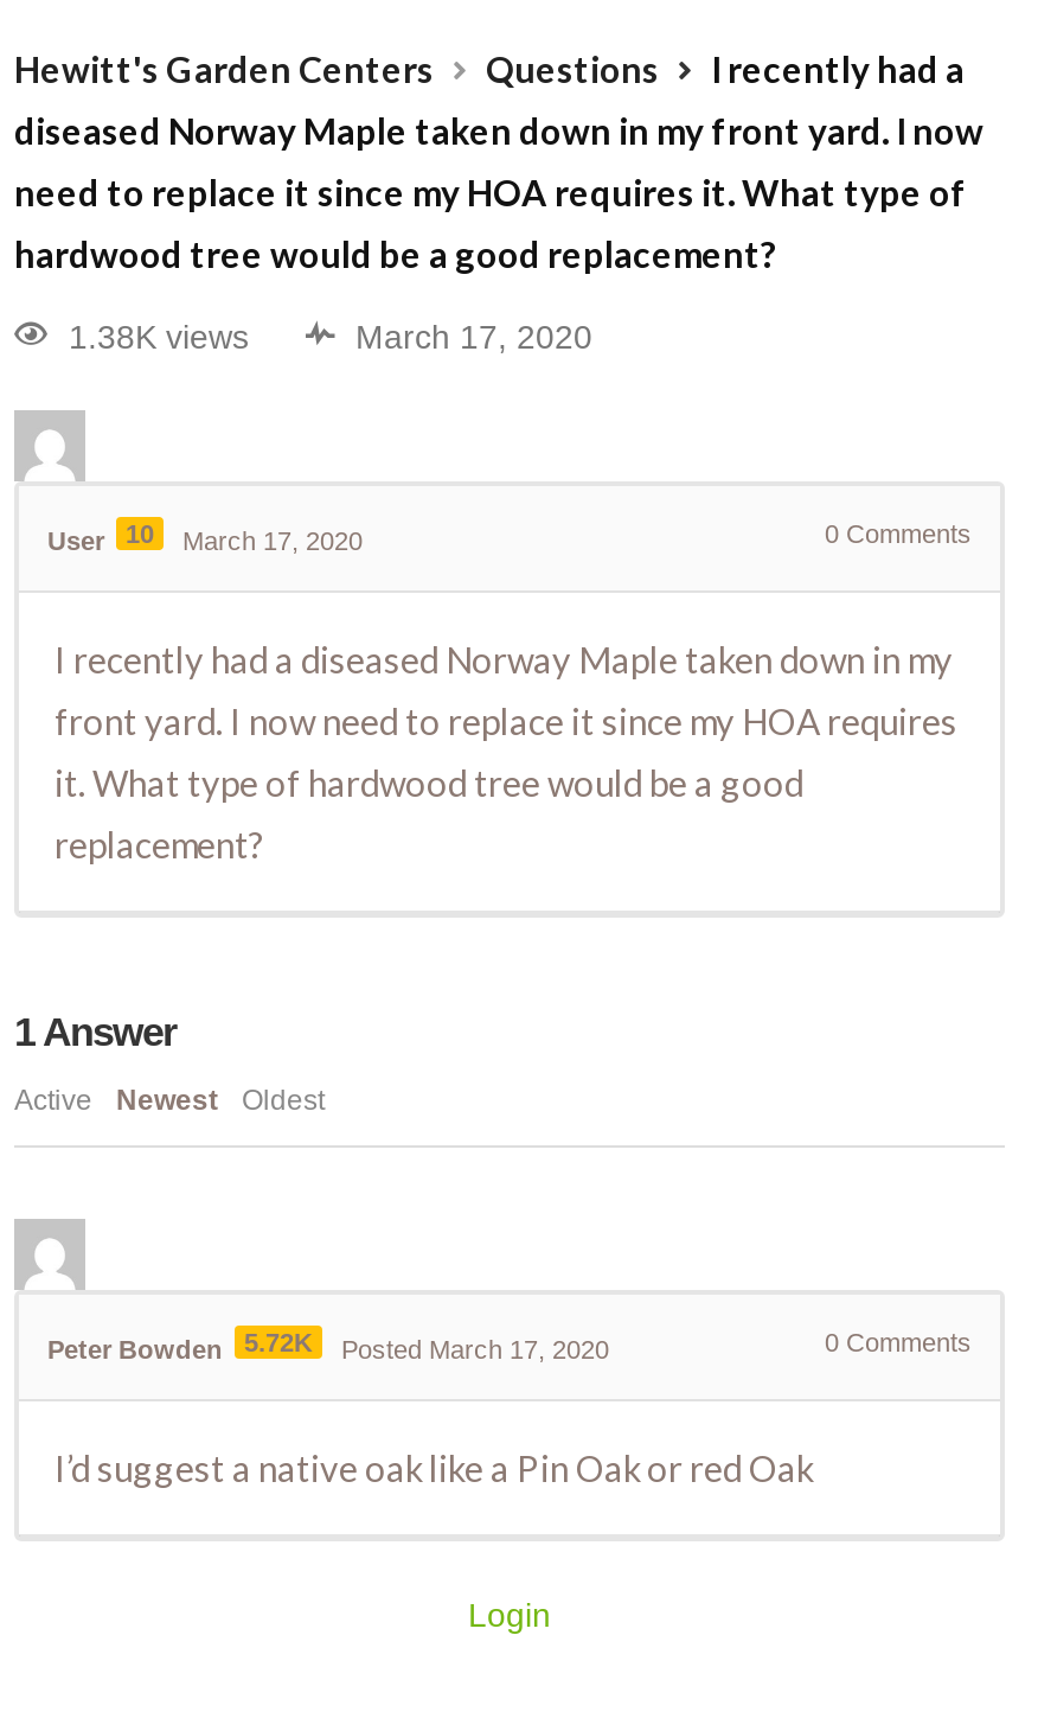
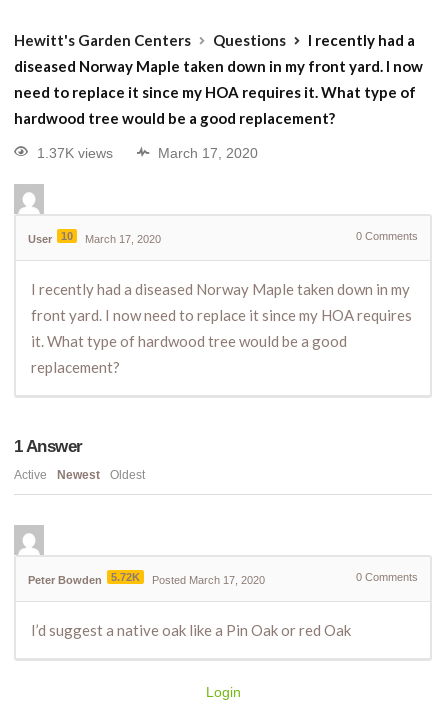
[69,318,249,356] 1.38K views -> [37,145,113,161] 1.37K views

